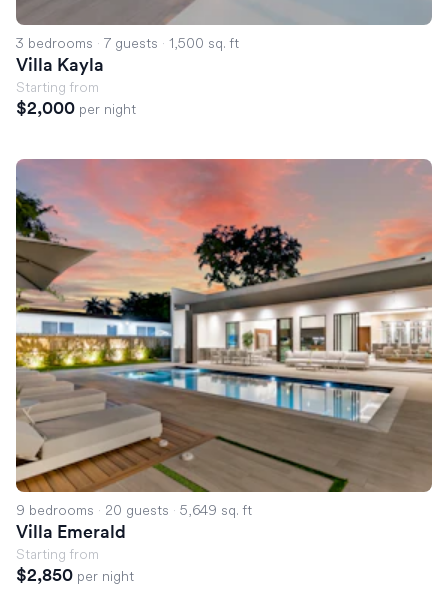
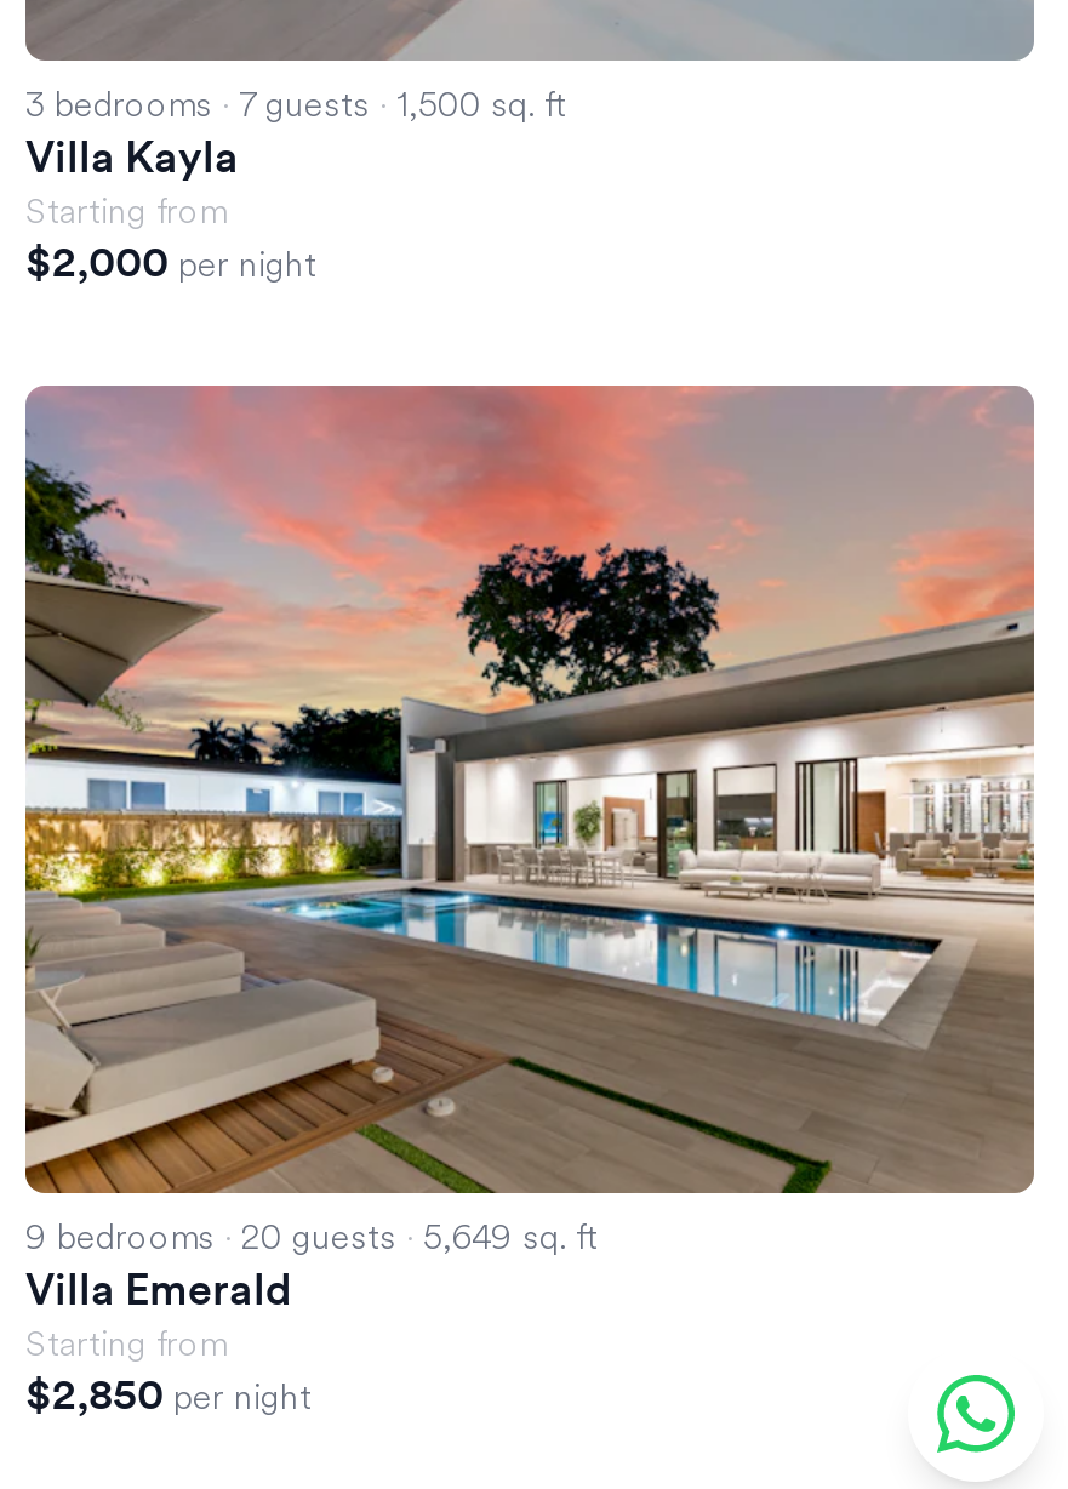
none -> [935,1373,1017,1455] [image]

